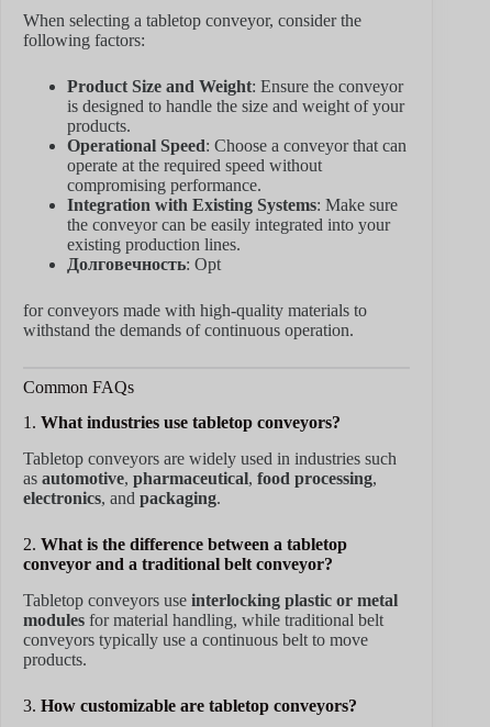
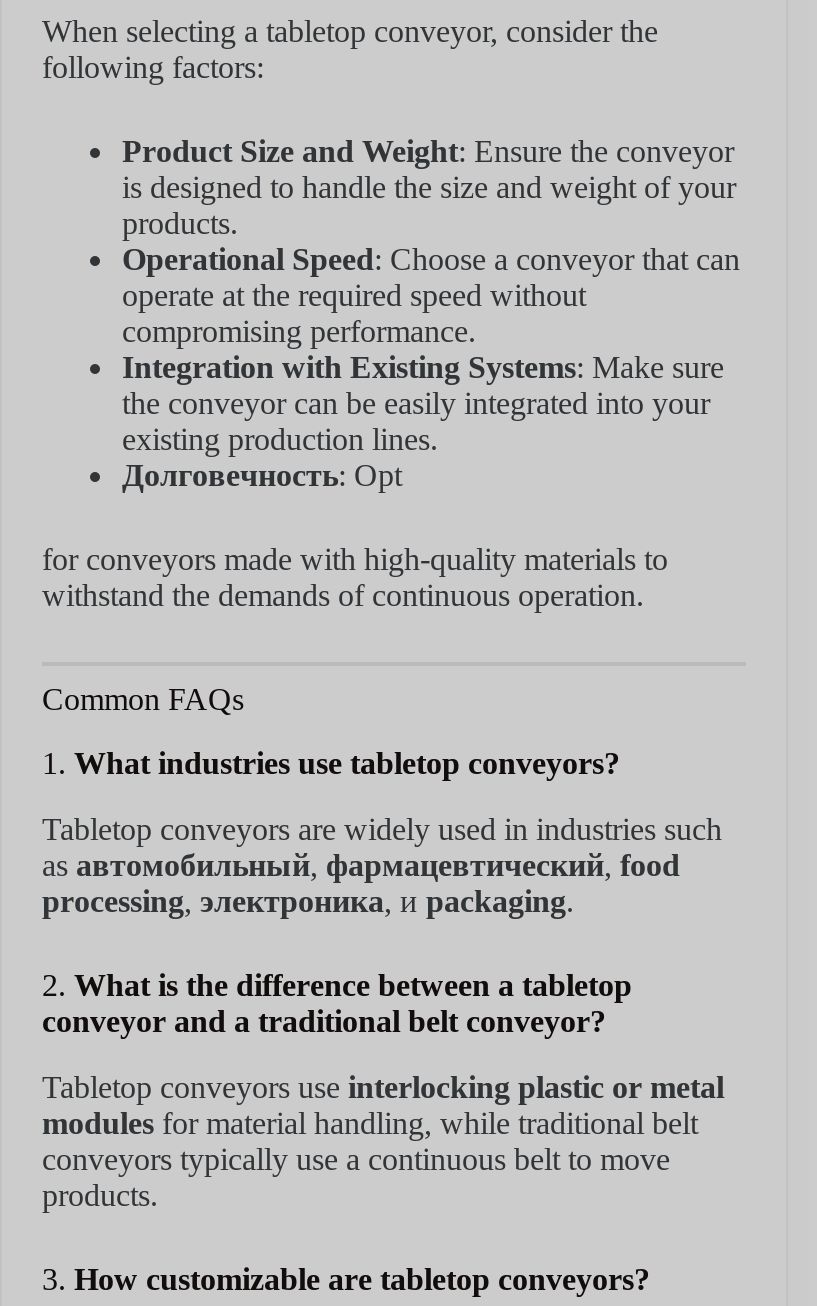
[23,469,377,508] as automotive, pharmaceutical, food processing, | electronics, and packaging. -> [42,848,680,918] as автомобильный, фармацевтический, food | processing, электроника, и packaging.

